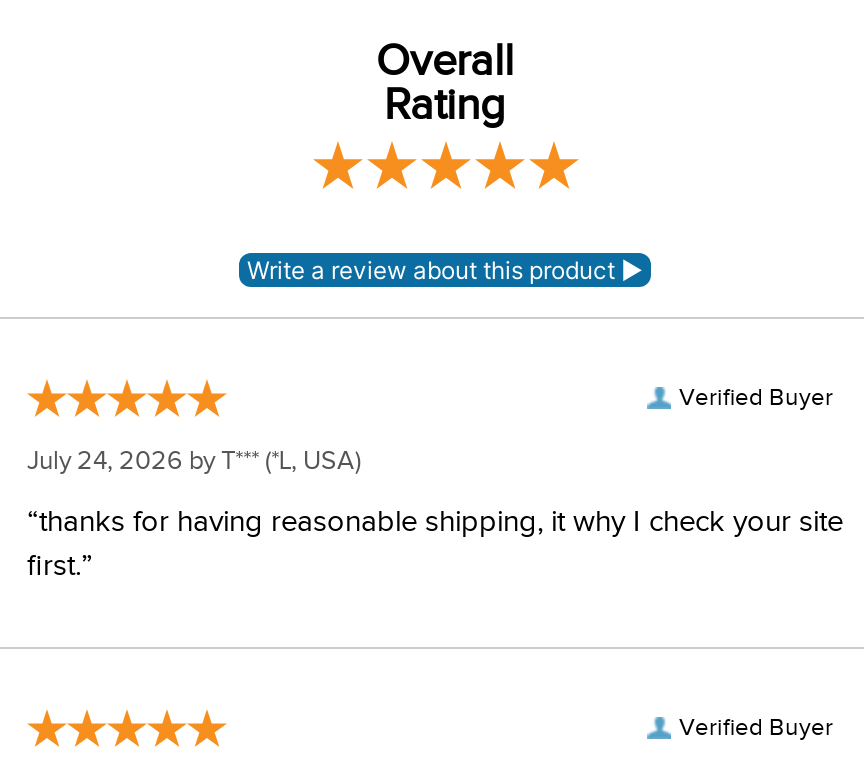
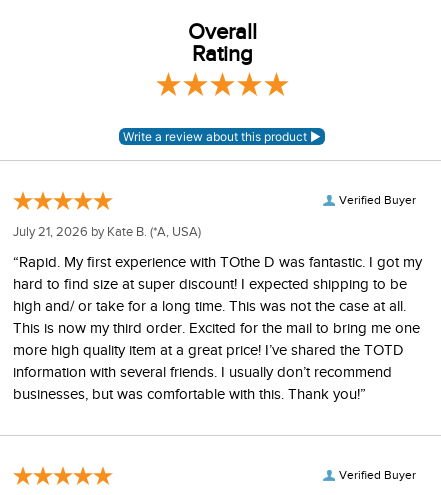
[27,446,361,476] July 24, 2026 by T*** (*L, USA) -> [13,224,201,239] July 21, 2026 by Kate B. (*A, USA)
[27,506,843,582] “thanks for having reasonable shipping, it why I check your site | first.” -> [13,254,422,402] “Rapid. My first experience with TOthe D was fantastic. I got my | hard to find size at super discount! I expected shipping to be | high and/ or take for a long time. This was not the case at all. | This is now my third order. Excited for the mail to bring me one | more high quality item at a great price! I’ve shared the TOTD | information with several friends. I usually don’t recommend | businesses, but was comfortable with this. Thank you!”

